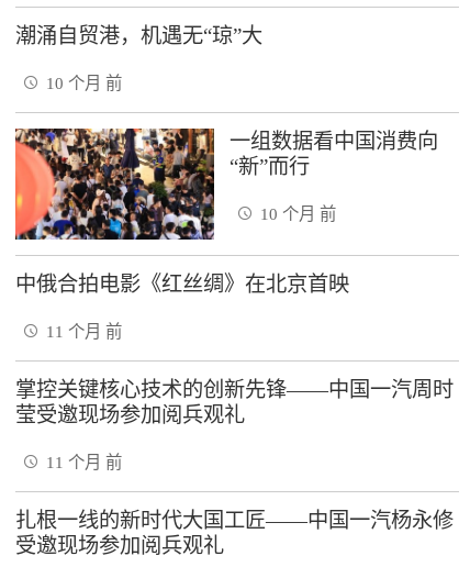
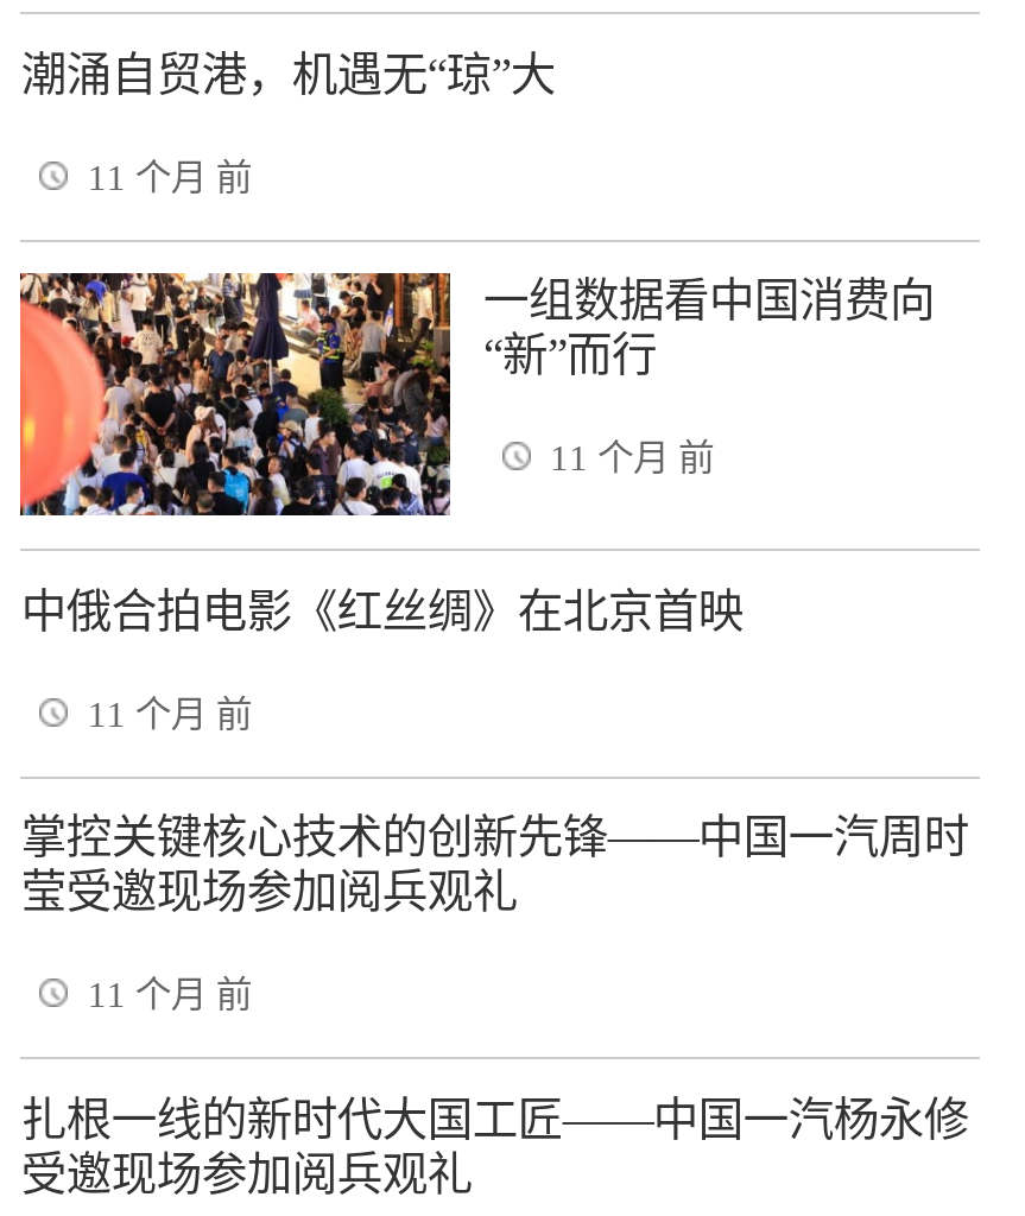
[47,74,122,92] 10 个月 前 -> [88,156,252,196] 11 个月 前
[260,204,336,223] 10 个月 前 -> [550,438,714,478] 11 个月 前

